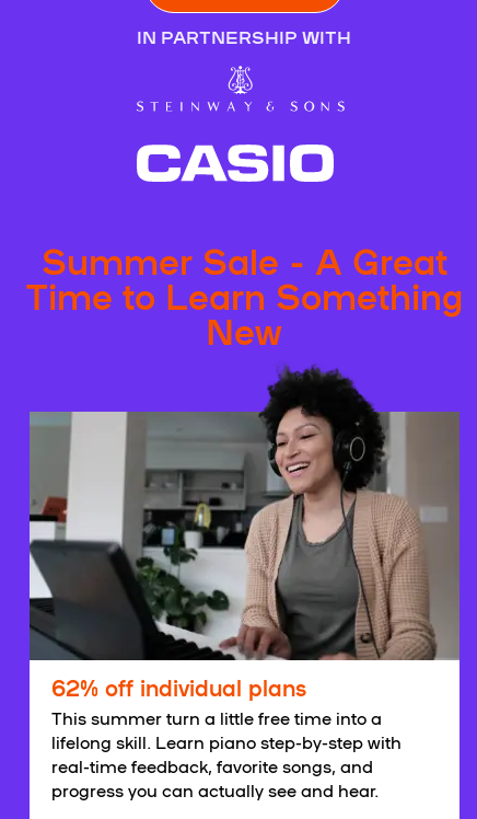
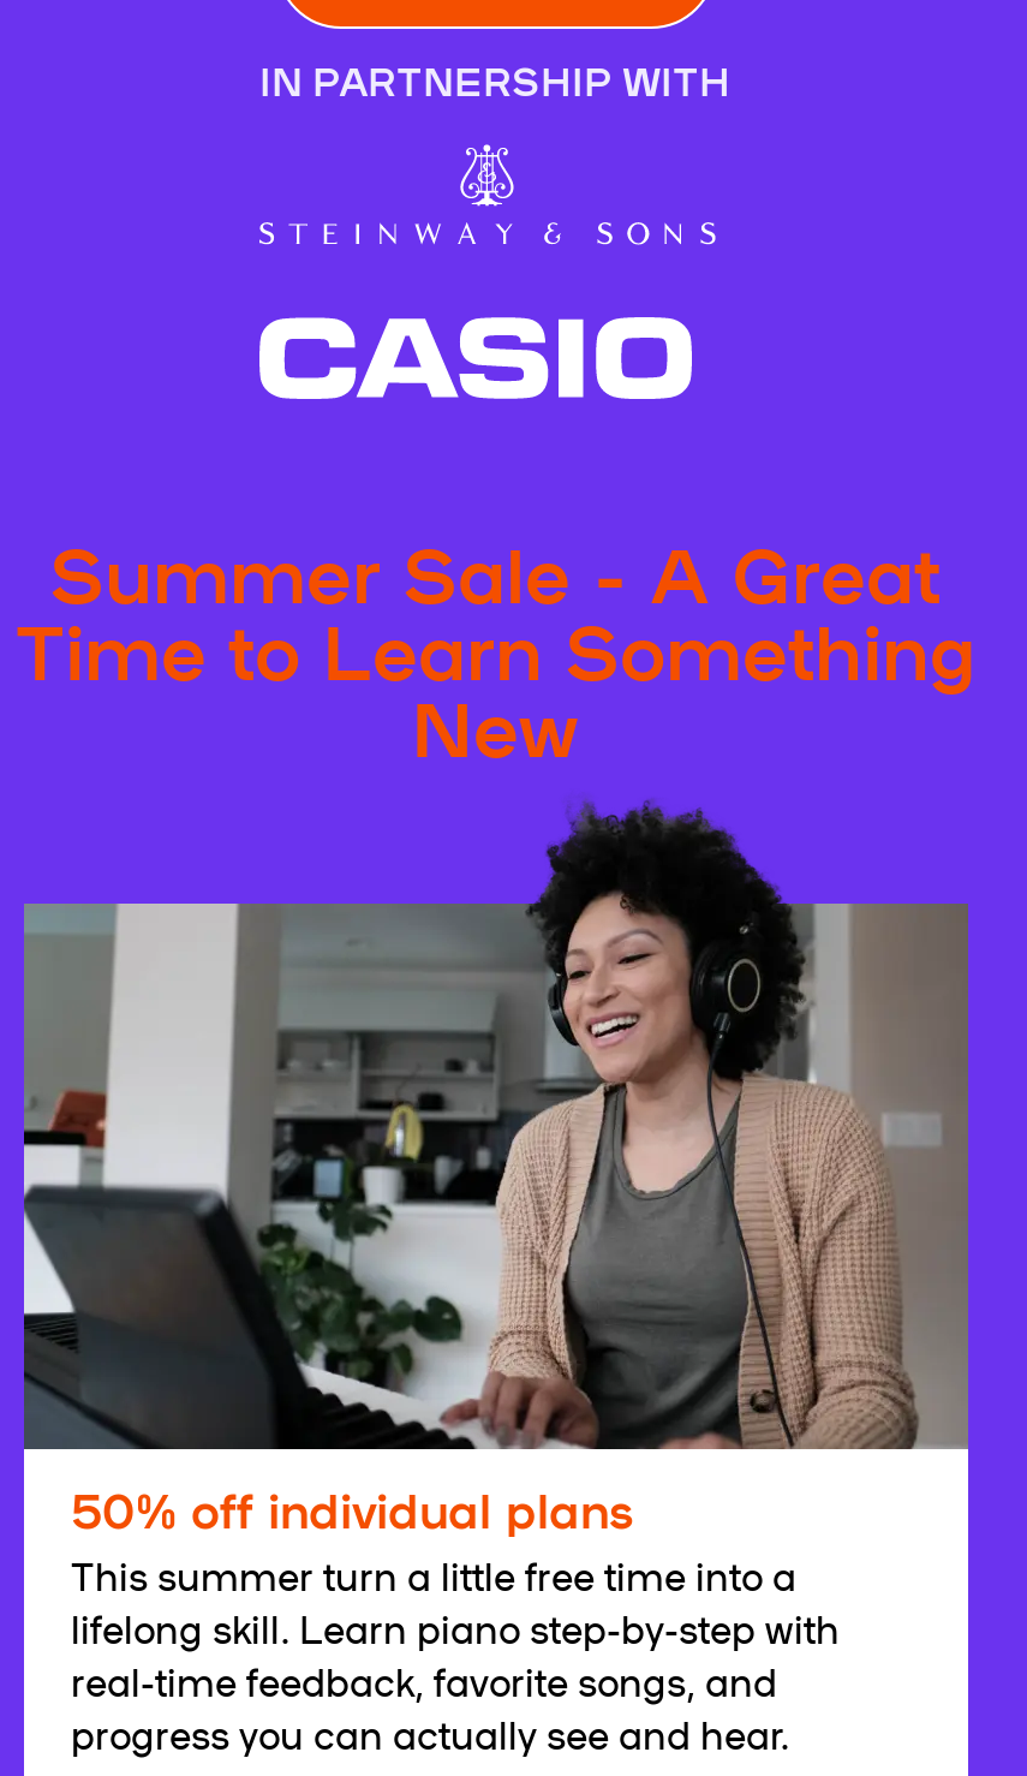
[51,671,306,701] 62% off individual plans -> [71,1472,633,1539] 50% off individual plans

